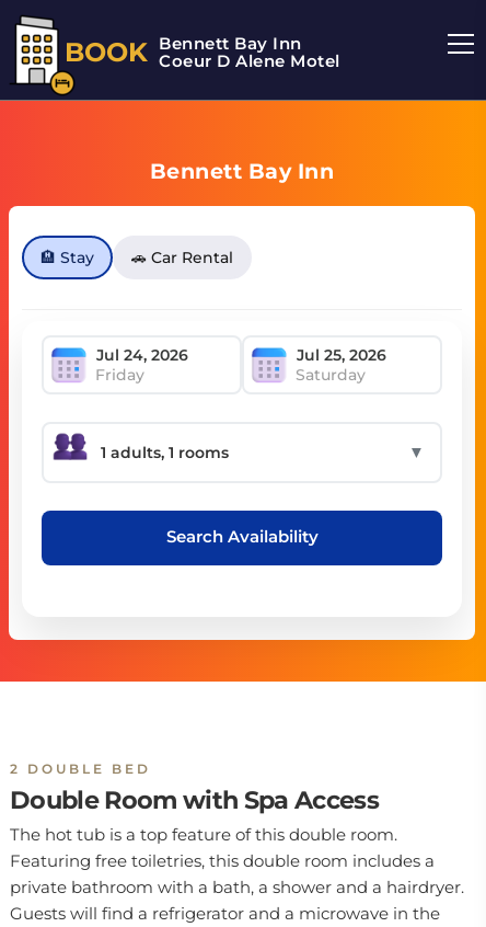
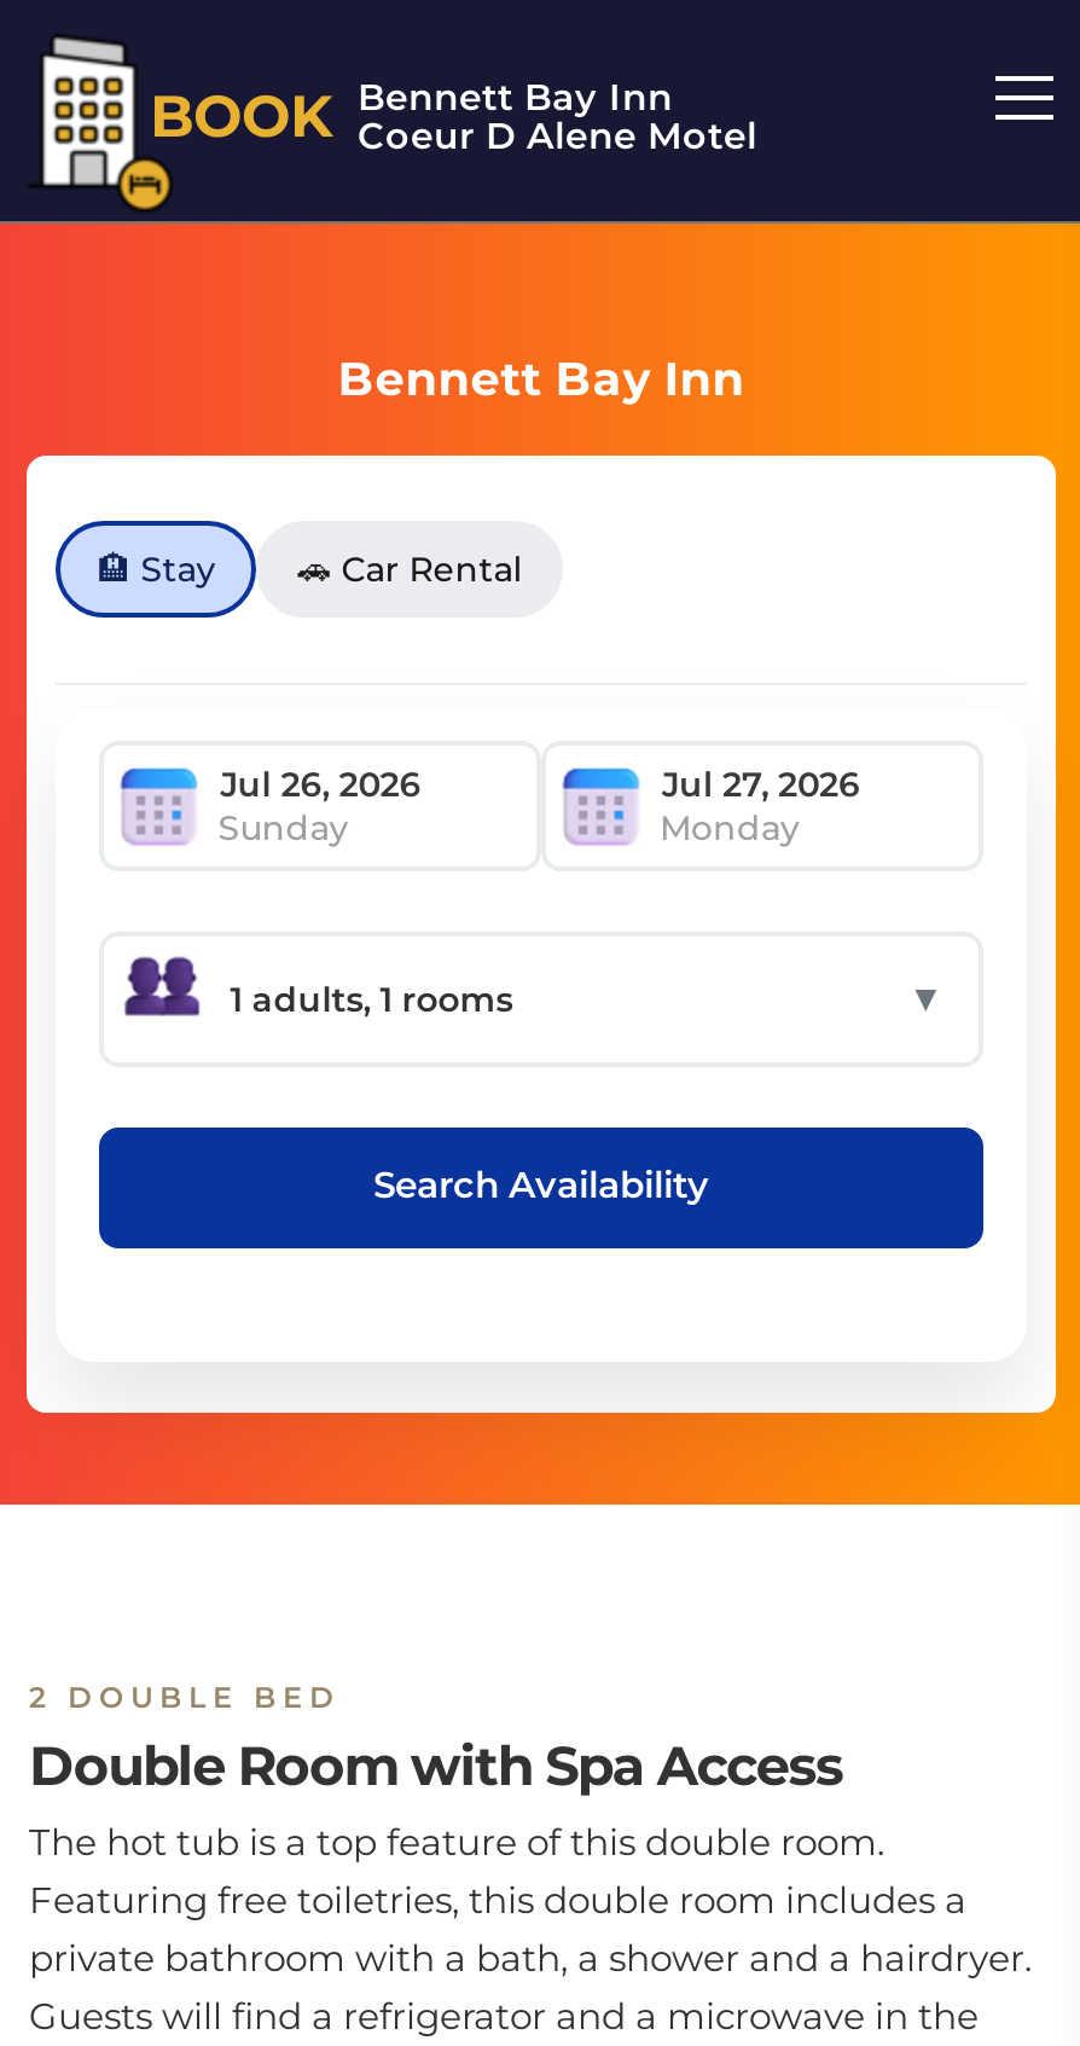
[95,364,366,384] Friday | Saturday -> [218,805,800,848] Sunday | Monday

